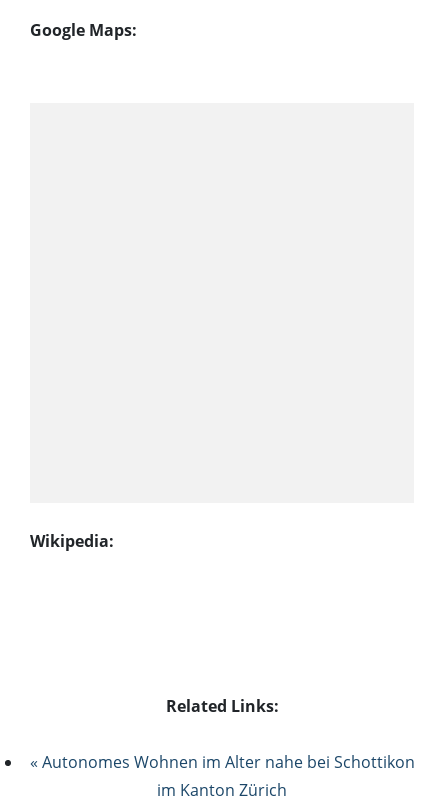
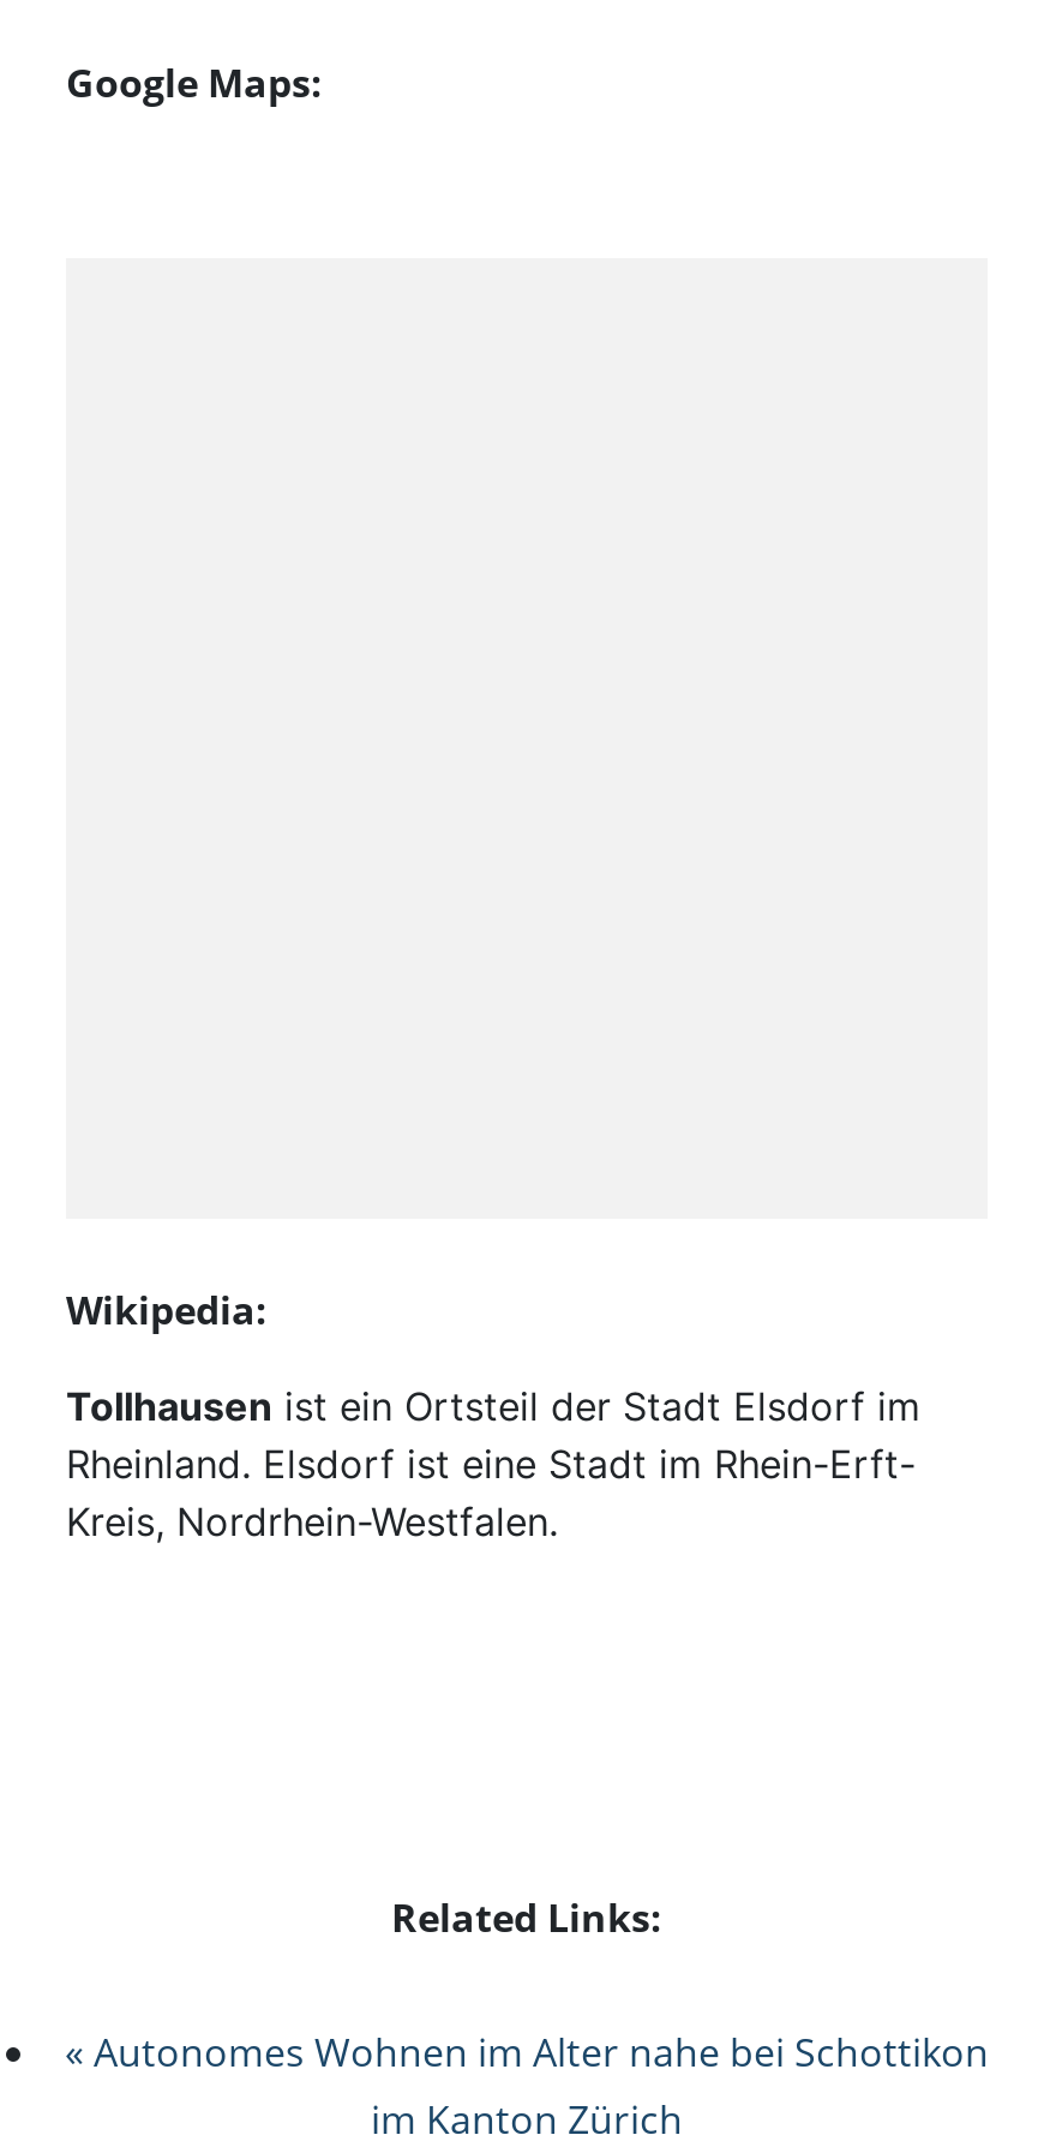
none -> [66,1382,920,1545] Tollhausen ist ein Ortsteil der Stadt Elsdorf im | Rheinland. Elsdorf ist eine Stadt im Rhein-Erft- | Kreis, Nordrhein-Westfalen.

